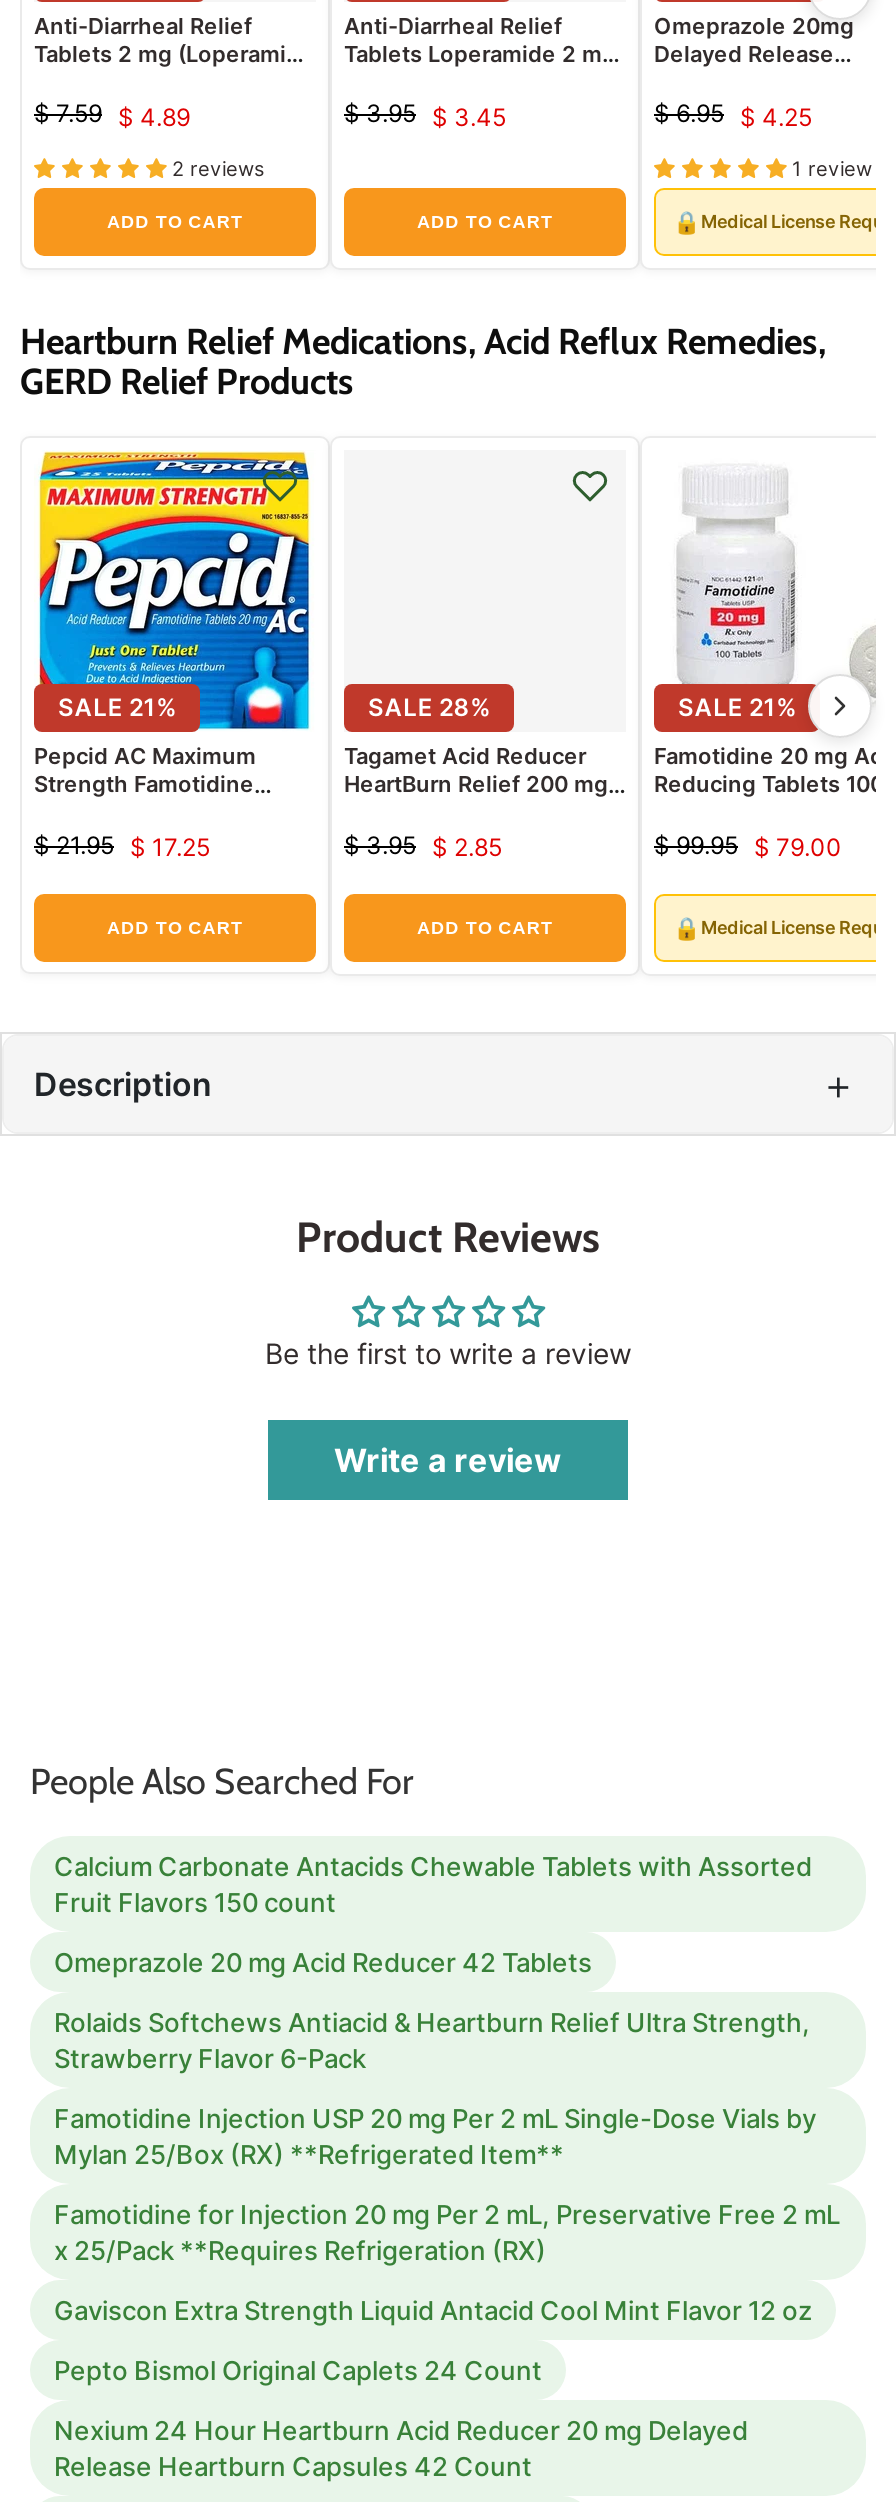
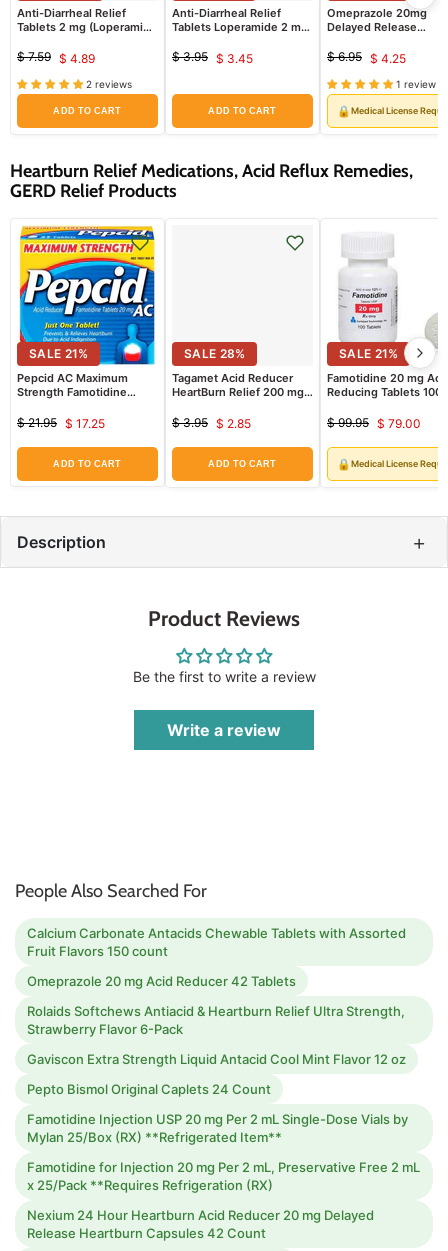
moved [54,2102,840,2266] -> [27,1111,420,1193]: Famotidine Injection USP 20 mg Per 2 mL Single-Dose Vials by | Mylan 25/Box (RX) **Refrigerated Item** | Famotidine for Injection 20 mg Per 2 mL, Preservative Free 2 mL | x 25/Pack **Requires Refrigeration (RX)
moved [54,2294,812,2386] -> [27,1051,406,1097]: Gaviscon Extra Strength Liquid Antacid Cool Mint Flavor 12 oz | Pepto Bismol Original Caplets 24 Count

